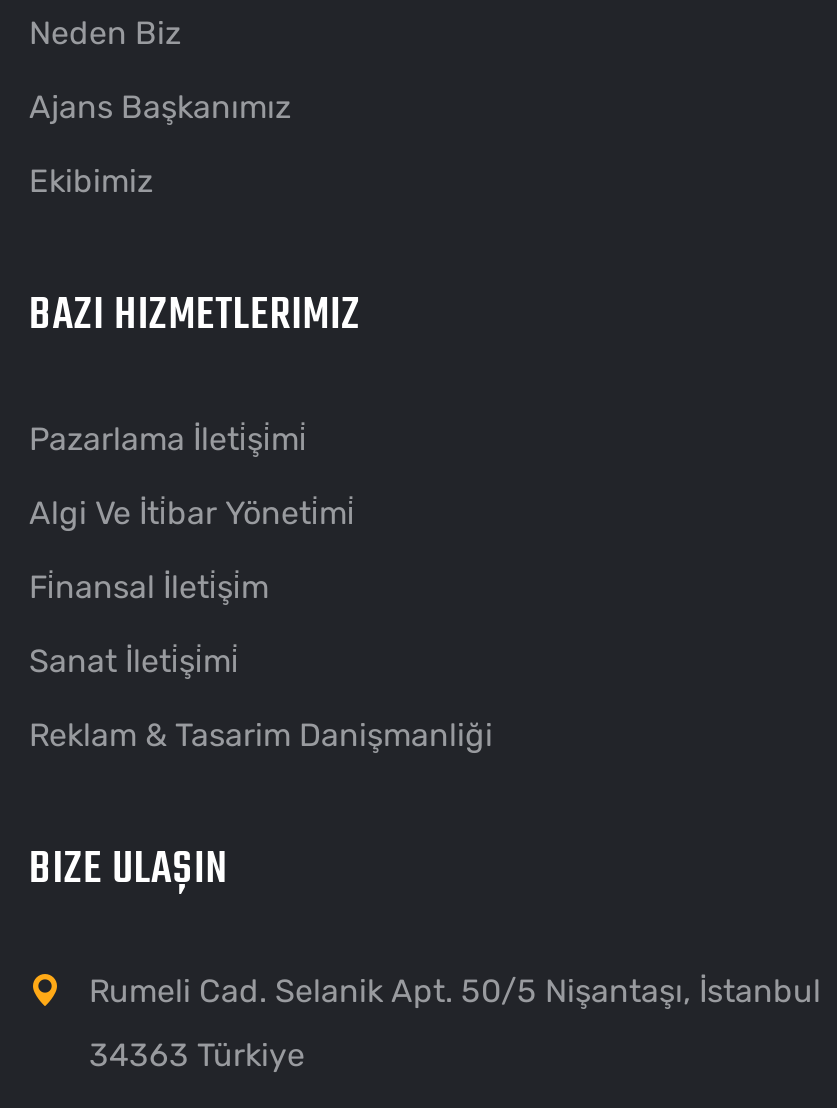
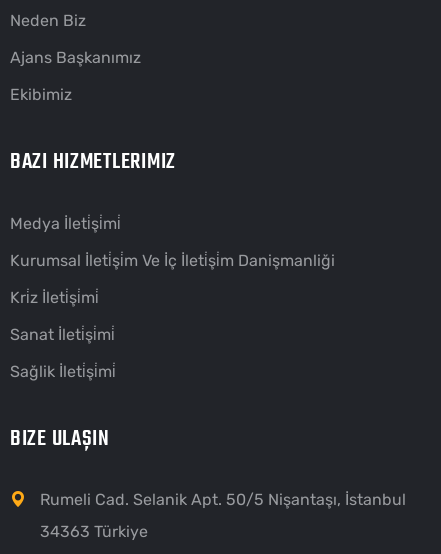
[29,420,307,458] Pazarlama İleti̇şi̇mi̇ -> [10,214,121,233] Medya İleti̇şi̇mi̇
[29,494,355,532] Algi Ve İti̇bar Yöneti̇mi̇ -> [10,251,335,270] Kurumsal İleti̇şi̇m Ve İç İleti̇şi̇m Danişmanliği
[29,568,269,606] Fi̇nansal İleti̇şi̇m -> [10,288,99,307] Kri̇z İleti̇şi̇mi̇
[29,716,493,754] Reklam & Tasarim Danişmanliği -> [10,362,116,381] Sağlik İleti̇şi̇mi̇

